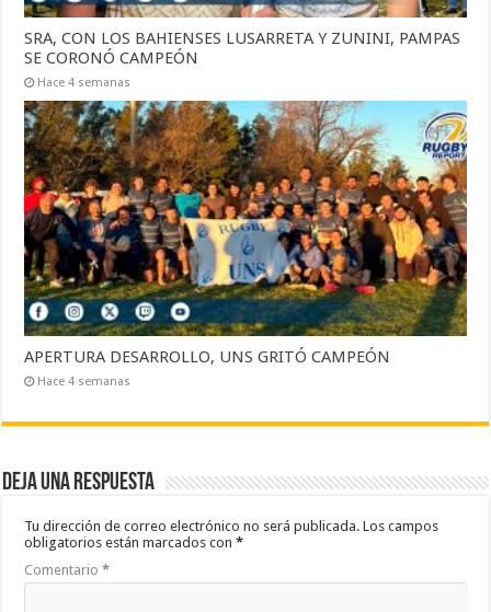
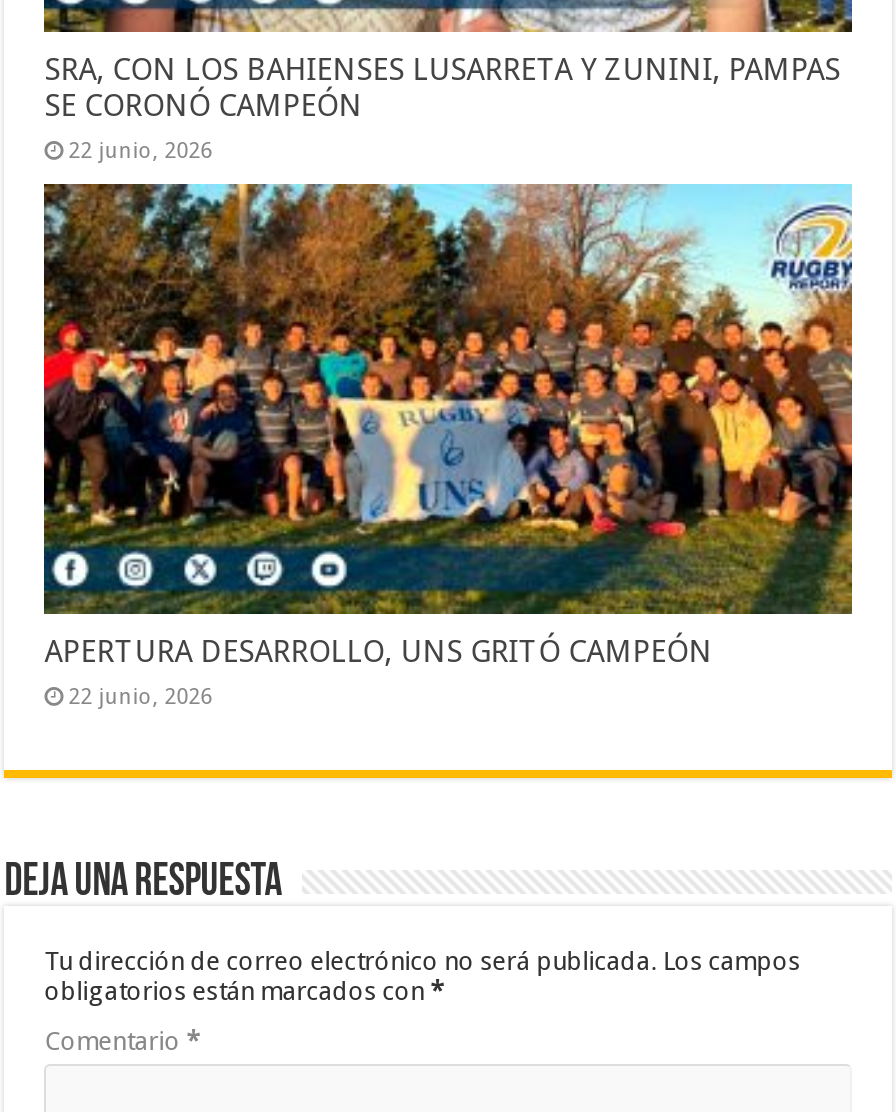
[37,76,131,90] Hace 4 semanas -> [68,139,212,165] 22 junio, 2026
[37,374,131,389] Hace 4 semanas -> [68,684,212,710] 22 junio, 2026

